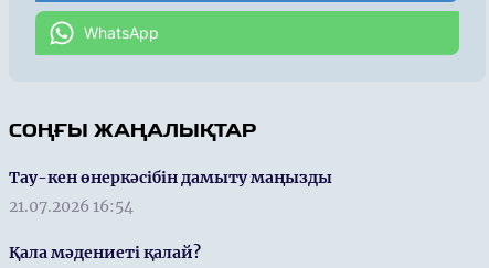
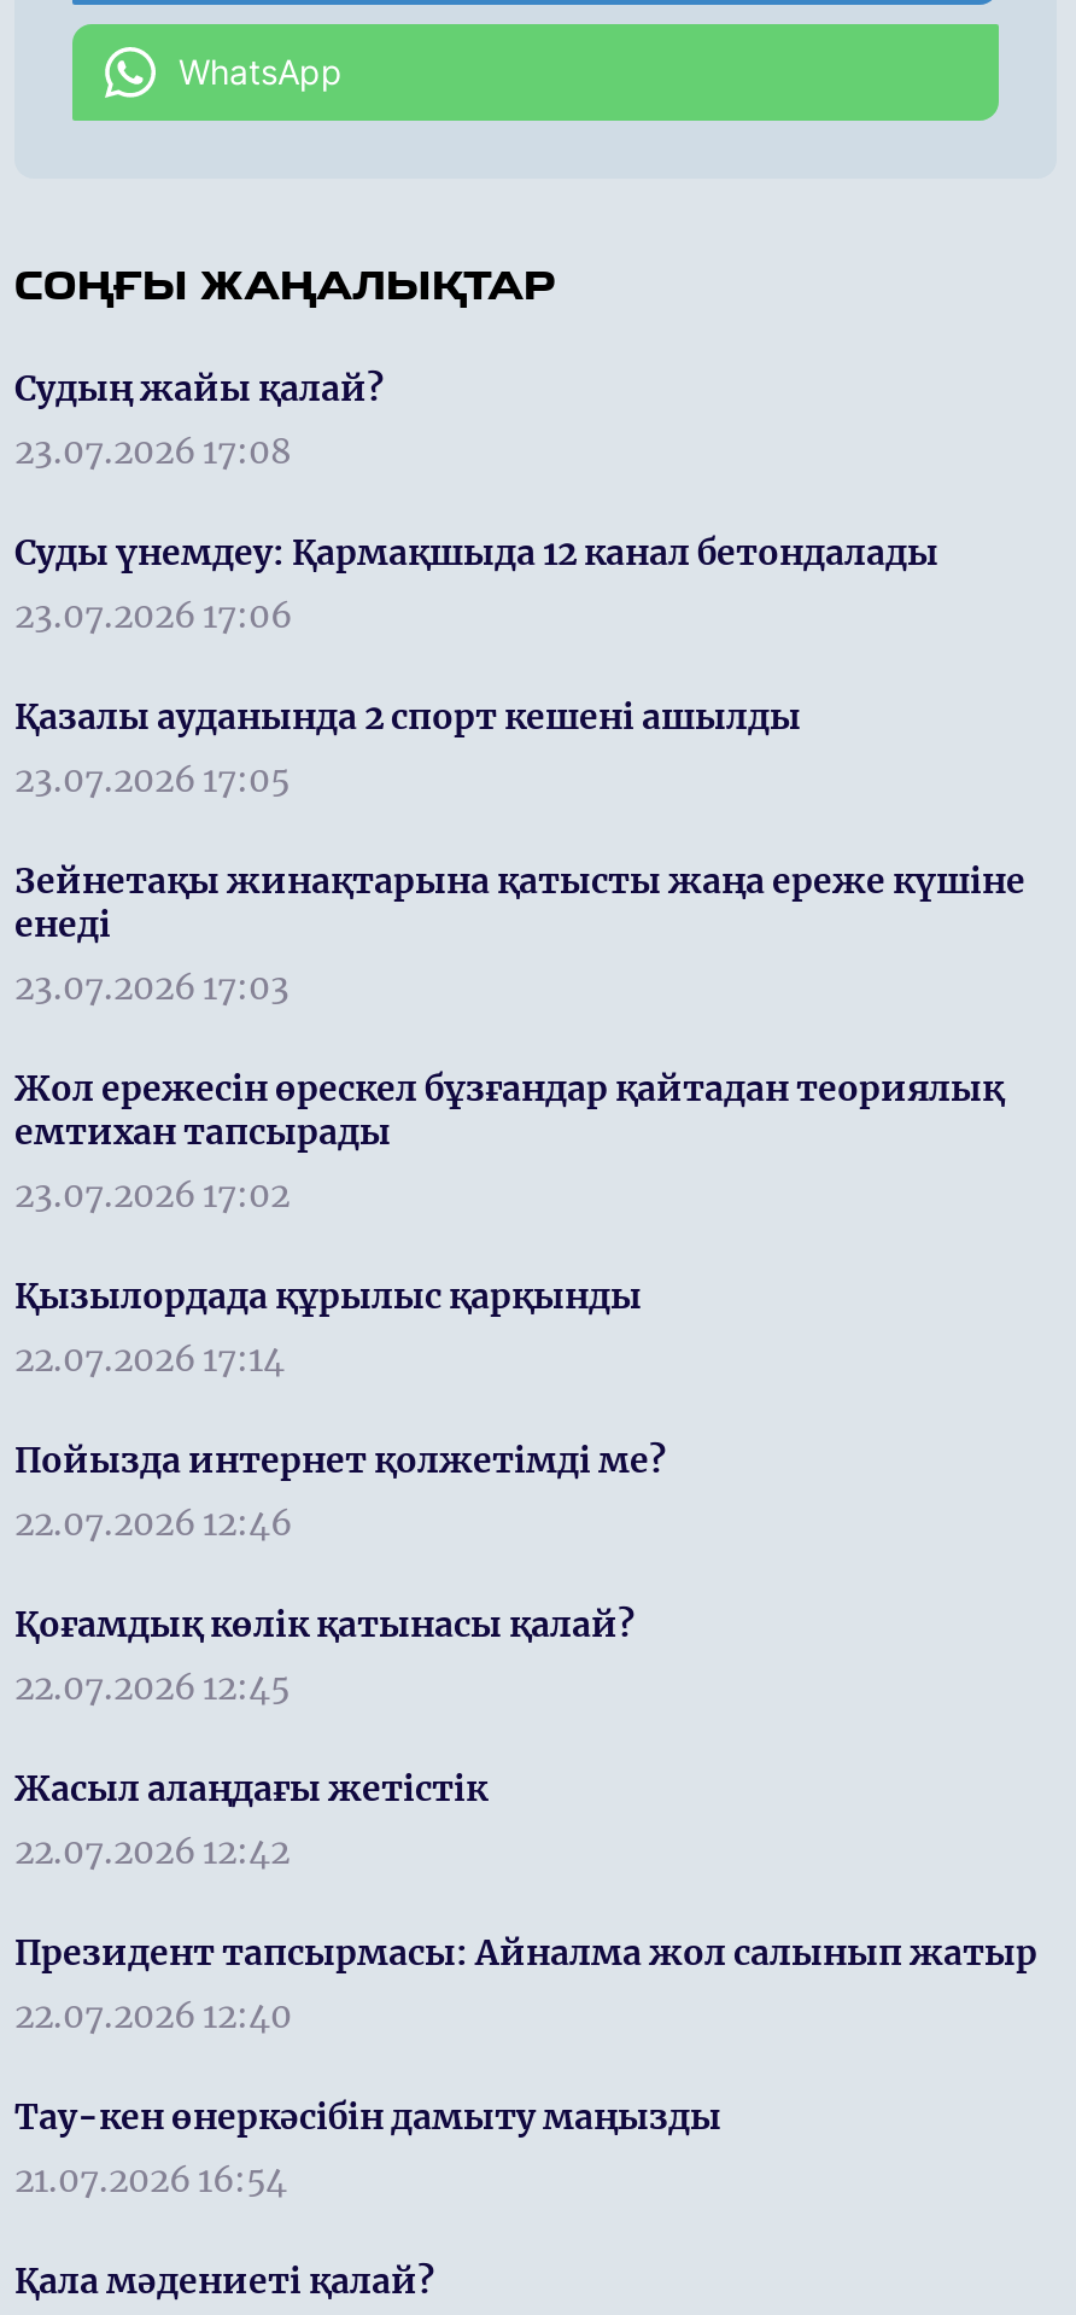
none -> [14,367,1037,2037] Судың жайы қалай? | 23.07.2026 17:08 | Суды үнемдеу: Қармақшыда 12 канал бетондалады | 23.07.2026 17:06 | Қазалы ауданында 2 спорт кешені ашылды | 23.07.2026 17:05 | Зейнетақы жинақтарына қатысты жаңа ереже күшіне | енеді | 23.07.2026 17:03 | Жол ережесін өрескел бұзғандар қайтадан теориялық | емтихан тапсырады | 23.07.2026 17:02 | Қызылордада құрылыс қарқынды | 22.07.2026 17:14 | Пойызда интернет қолжетімді ме? | 22.07.2026 12:46 | Қоғамдық көлік қатынасы қалай? | 22.07.2026 12:45 | Жасыл алаңдағы жетістік | 22.07.2026 12:42 | Президент тапсырмасы: Айналма жол салынып жатыр | 22.07.2026 12:40

